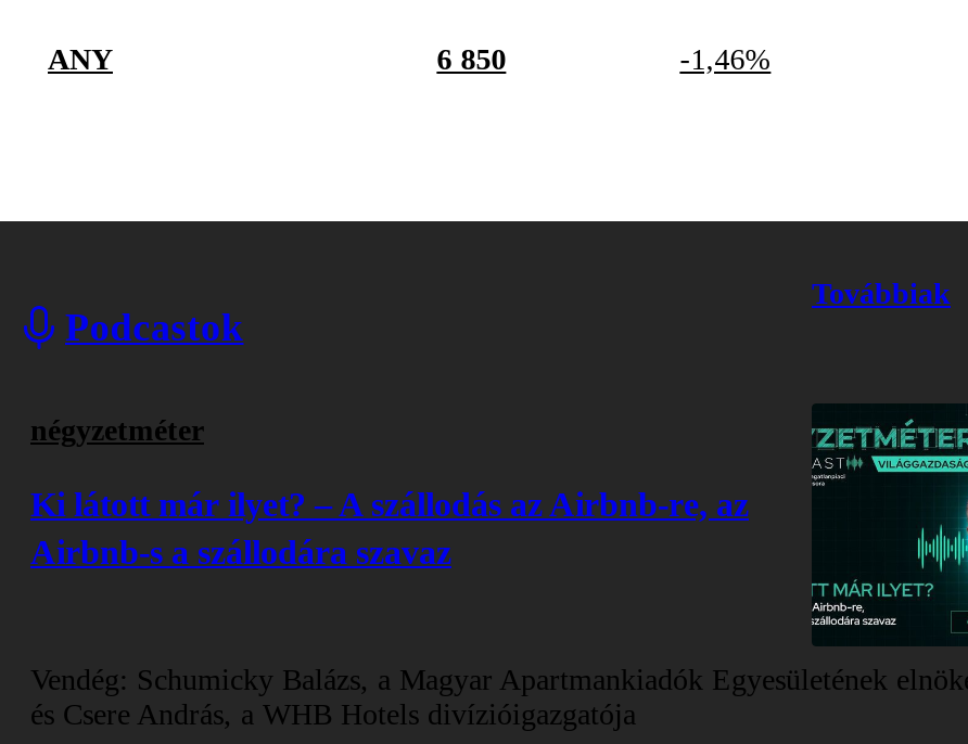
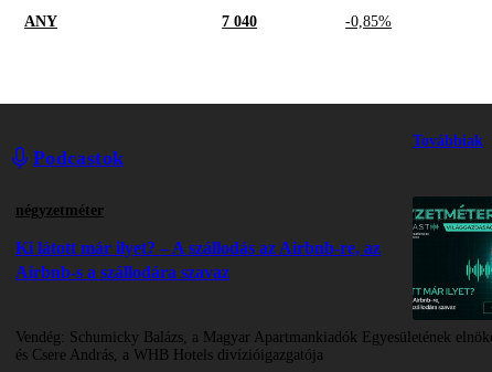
[437,42,506,75] 6 850 -> [222,13,257,29] 7 040
[680,42,771,75] -1,46% -> [346,13,392,29] -0,85%

